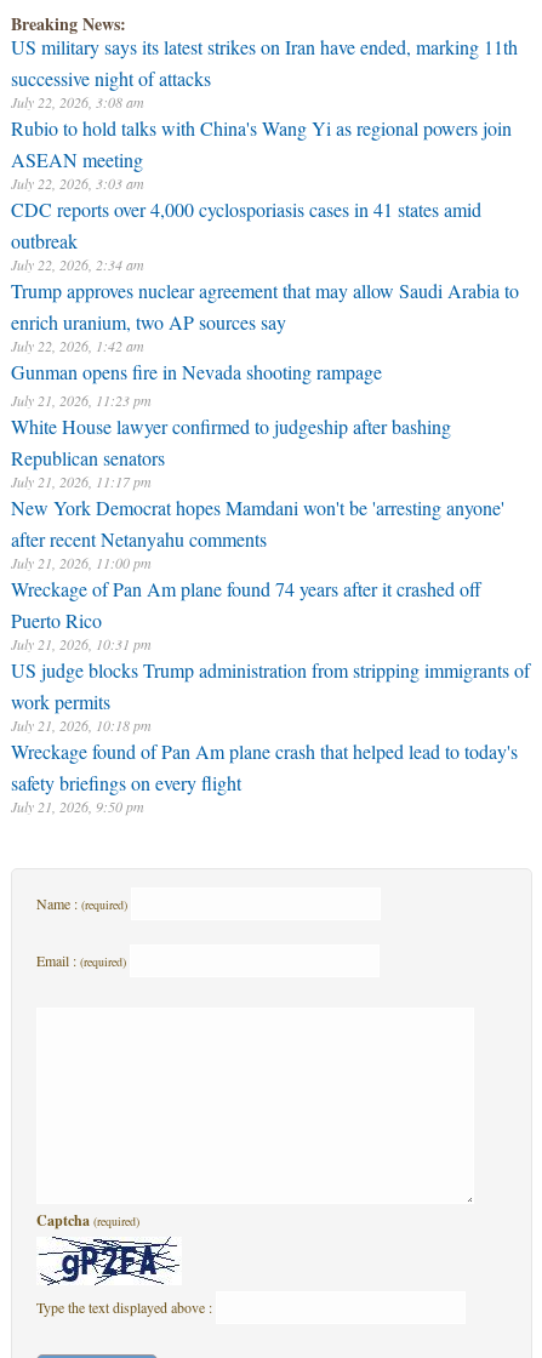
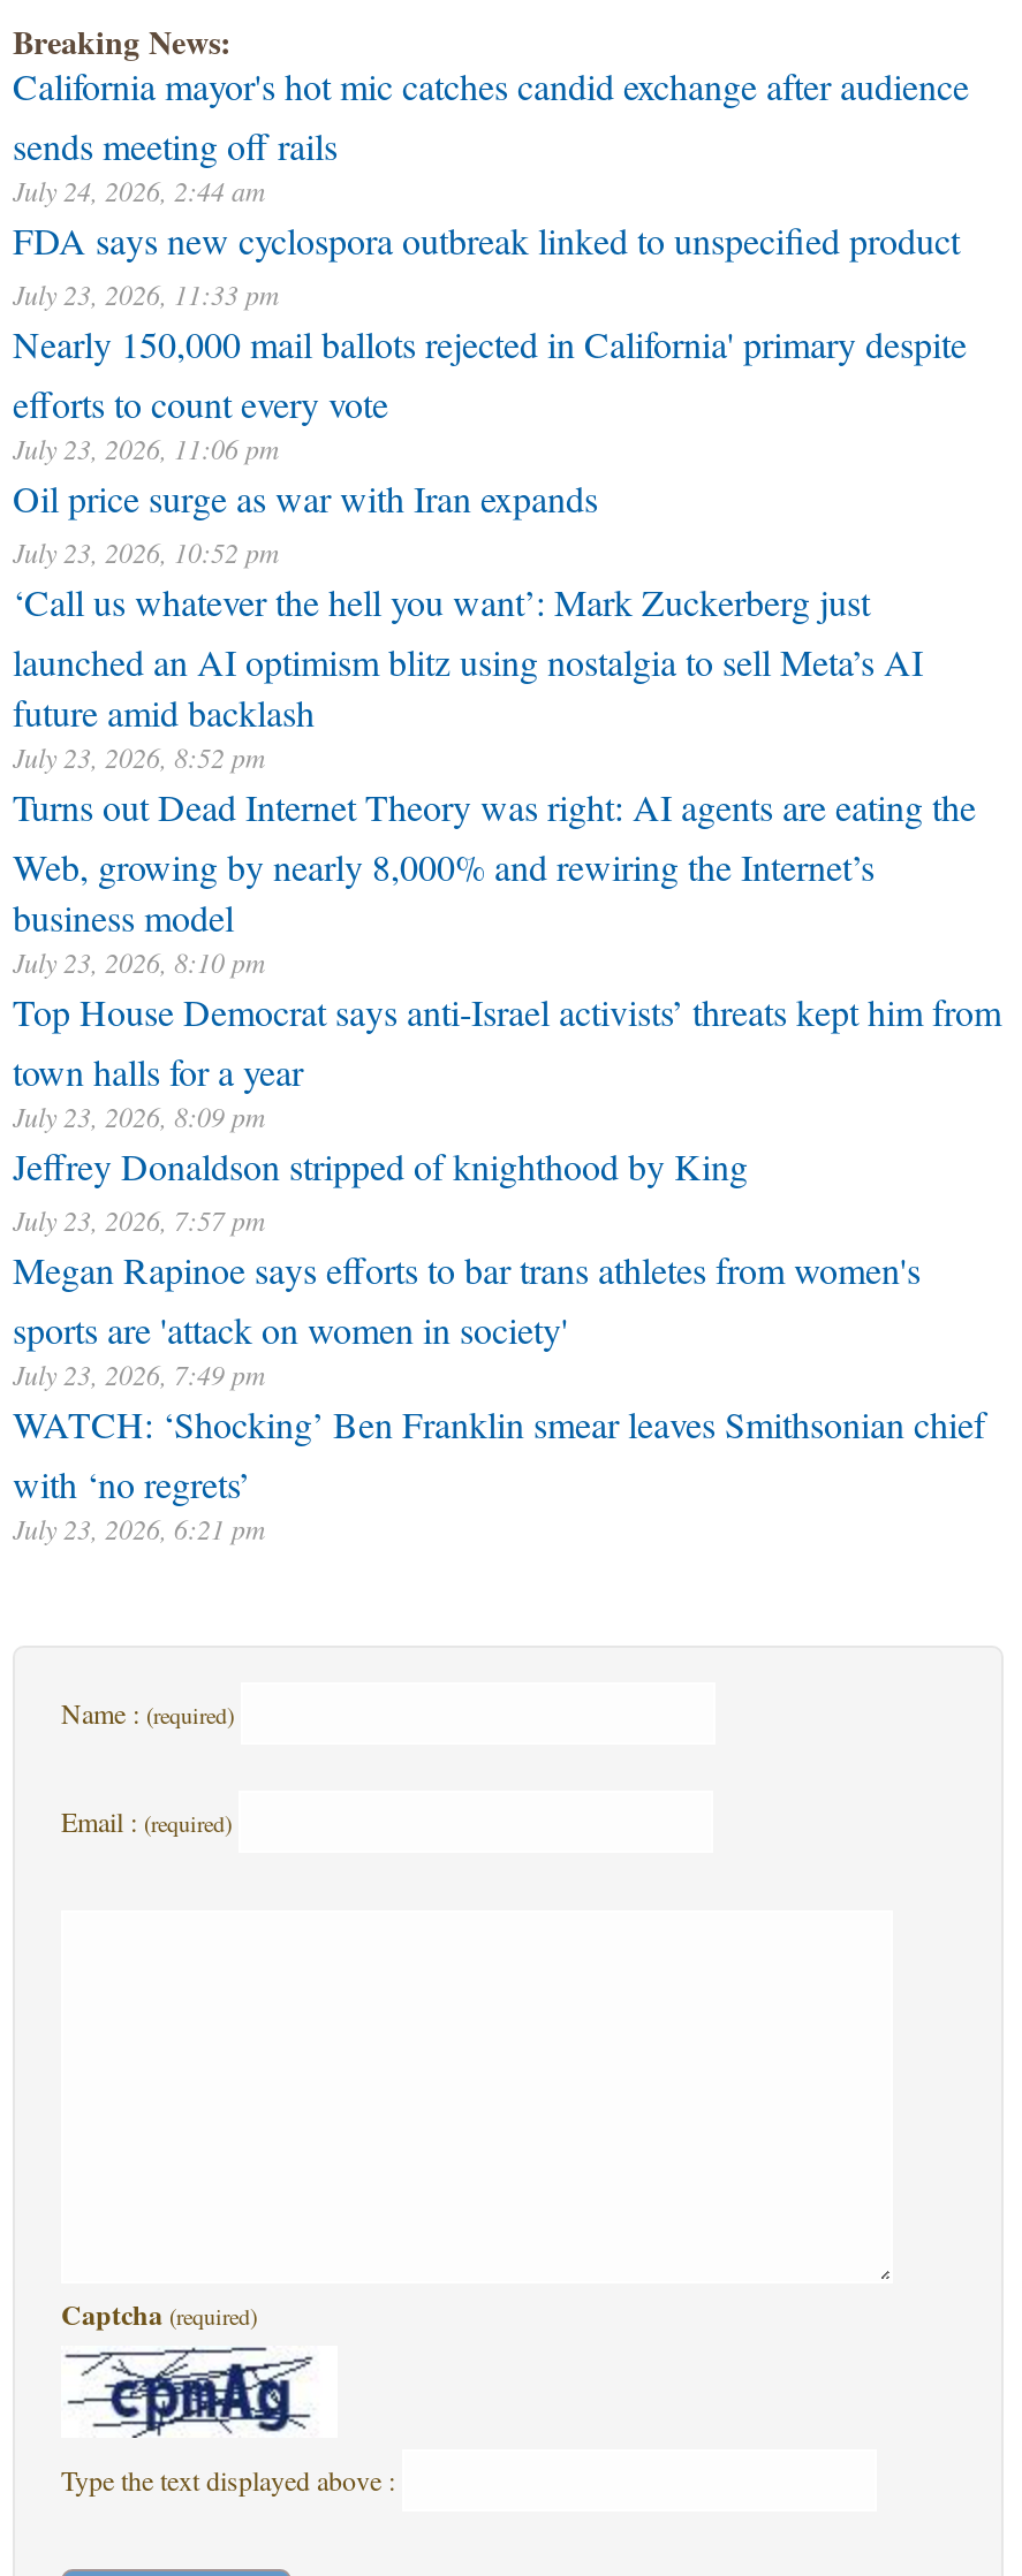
[11,34,530,816] US military says its latest strikes on Iran have ended, marking 11th | successive night of attacks | July 22, 2026, 3:08 am | Rubio to hold talks with China's Wang Yi as regional powers join | ASEAN meeting | July 22, 2026, 3:03 am | CDC reports over 4,000 cyclosporiasis cases in 41 states amid | outbreak | July 22, 2026, 2:34 am | Trump approves nuclear agreement that may allow Saudi Arabia to | enrich uranium, two AP sources say | July 22, 2026, 1:42 am | Gunman opens fire in Nevada shooting rampage | July 21, 2026, 11:23 pm | White House lawyer confirmed to judgeship after bashing | Republican senators | July 21, 2026, 11:17 pm | New York Democrat hopes Mamdani won't be 'arresting anyone' | after recent Netanyahu comments | July 21, 2026, 11:00 pm | Wreckage of Pan Am plane found 74 years after it crashed off | Puerto Rico | July 21, 2026, 10:31 pm | US judge blocks Trump administration from stripping immigrants of | work permits | July 21, 2026, 10:18 pm | Wreckage found of Pan Am plane crash that helped lead to today's | safety briefings on every flight | July 21, 2026, 9:50 pm -> [13,61,1001,1547] California mayor's hot mic catches candid exchange after audience | sends meeting off rails | July 24, 2026, 2:44 am | FDA says new cyclospora outbreak linked to unspecified product | July 23, 2026, 11:33 pm | Nearly 150,000 mail ballots rejected in California' primary despite | efforts to count every vote | July 23, 2026, 11:06 pm | Oil price surge as war with Iran expands | July 23, 2026, 10:52 pm | ‘Call us whatever the hell you want’: Mark Zuckerberg just | launched an AI optimism blitz using nostalgia to sell Meta’s AI | future amid backlash | July 23, 2026, 8:52 pm | Turns out Dead Internet Theory was right: AI agents are eating the | Web, growing by nearly 8,000% and rewiring the Internet’s | business model | July 23, 2026, 8:10 pm | Top House Democrat says anti-Israel activists’ threats kept him from | town halls for a year | July 23, 2026, 8:09 pm | Jeffrey Donaldson stripped of knighthood by King | July 23, 2026, 7:57 pm | Megan Rapinoe says efforts to bar trans athletes from women's | sports are 'attack on women in society' | July 23, 2026, 7:49 pm | WATCH: ‘Shocking’ Ben Franklin smear leaves Smithsonian chief | with ‘no regrets’ | July 23, 2026, 6:21 pm
[38,1236,181,1286] [image] -> [63,2343,333,2440] [image]

